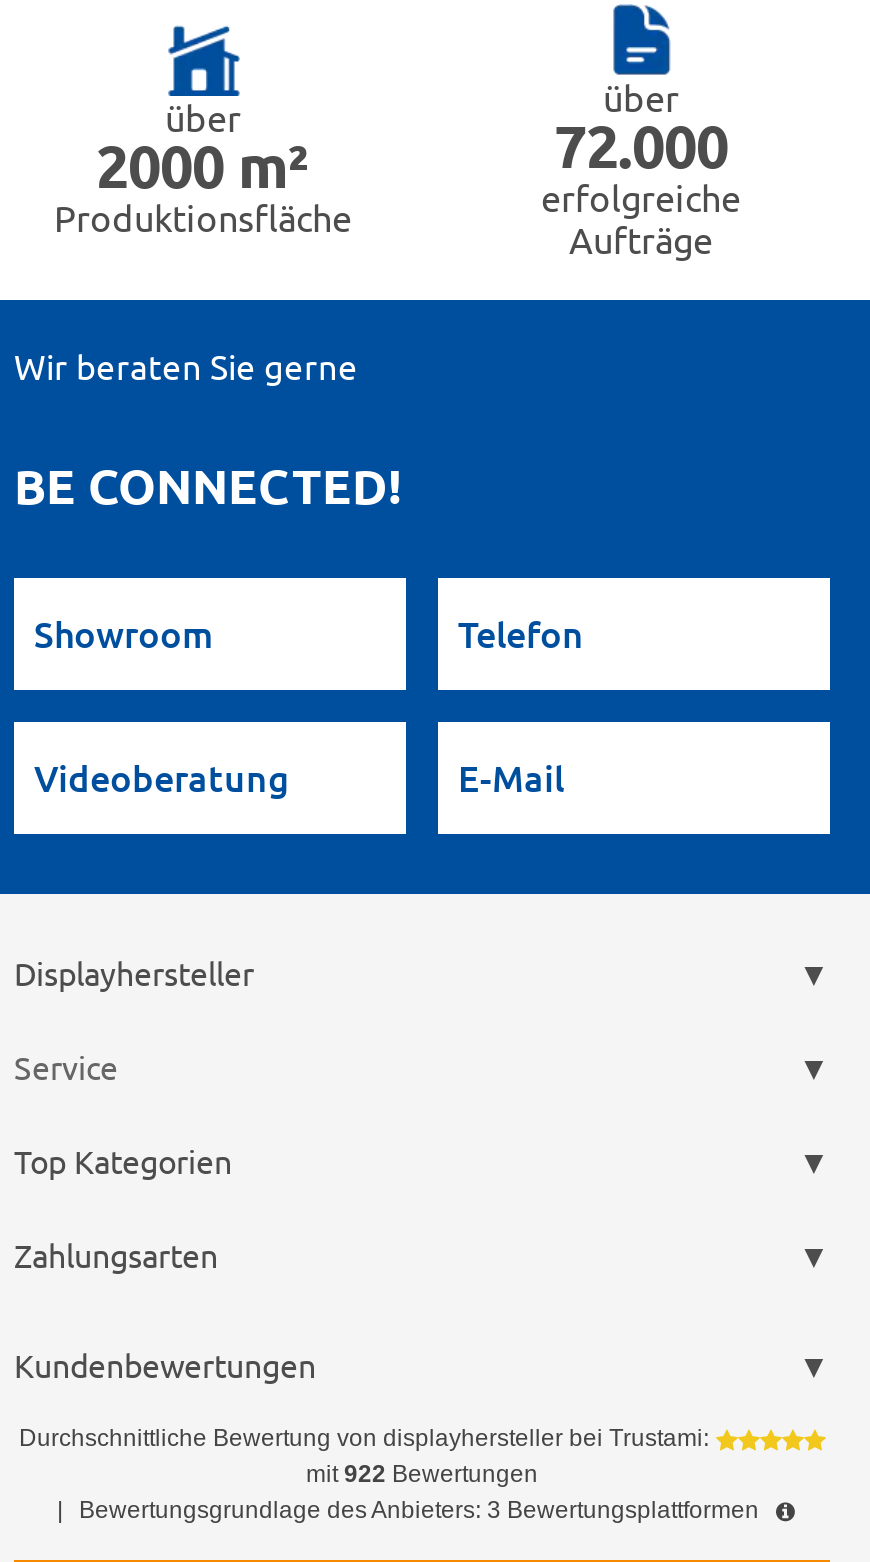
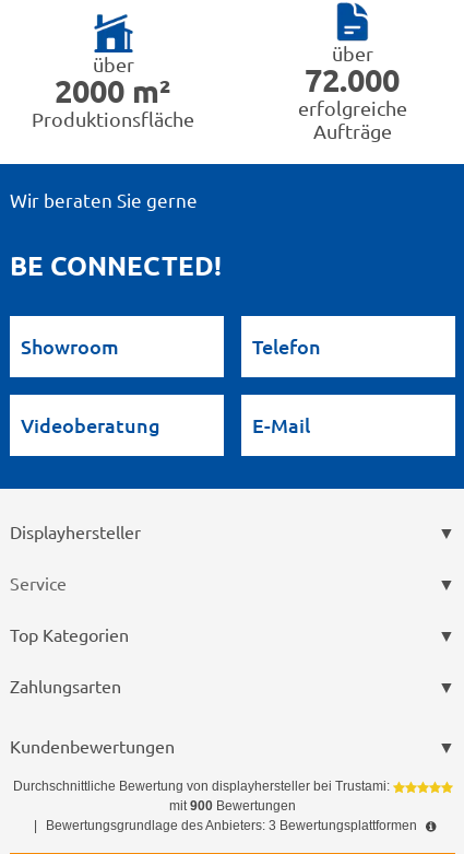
[306,1460,538,1488] mit 922 Bewertungen -> [169,798,296,813] mit 900 Bewertungen

